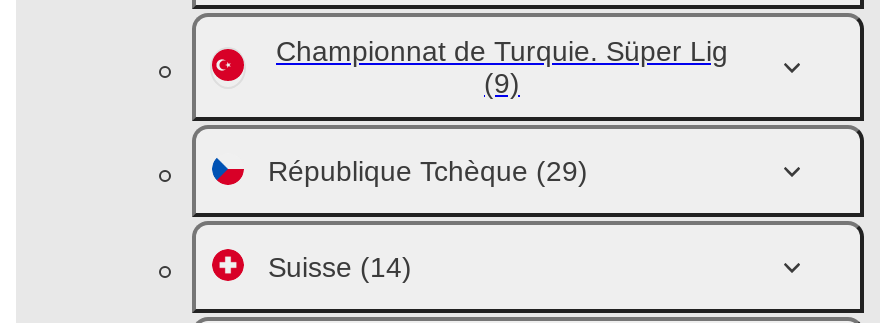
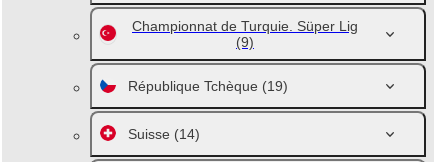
[268,155,588,187] République Tchèque (29) -> [128,78,288,94] République Tchèque (19)

